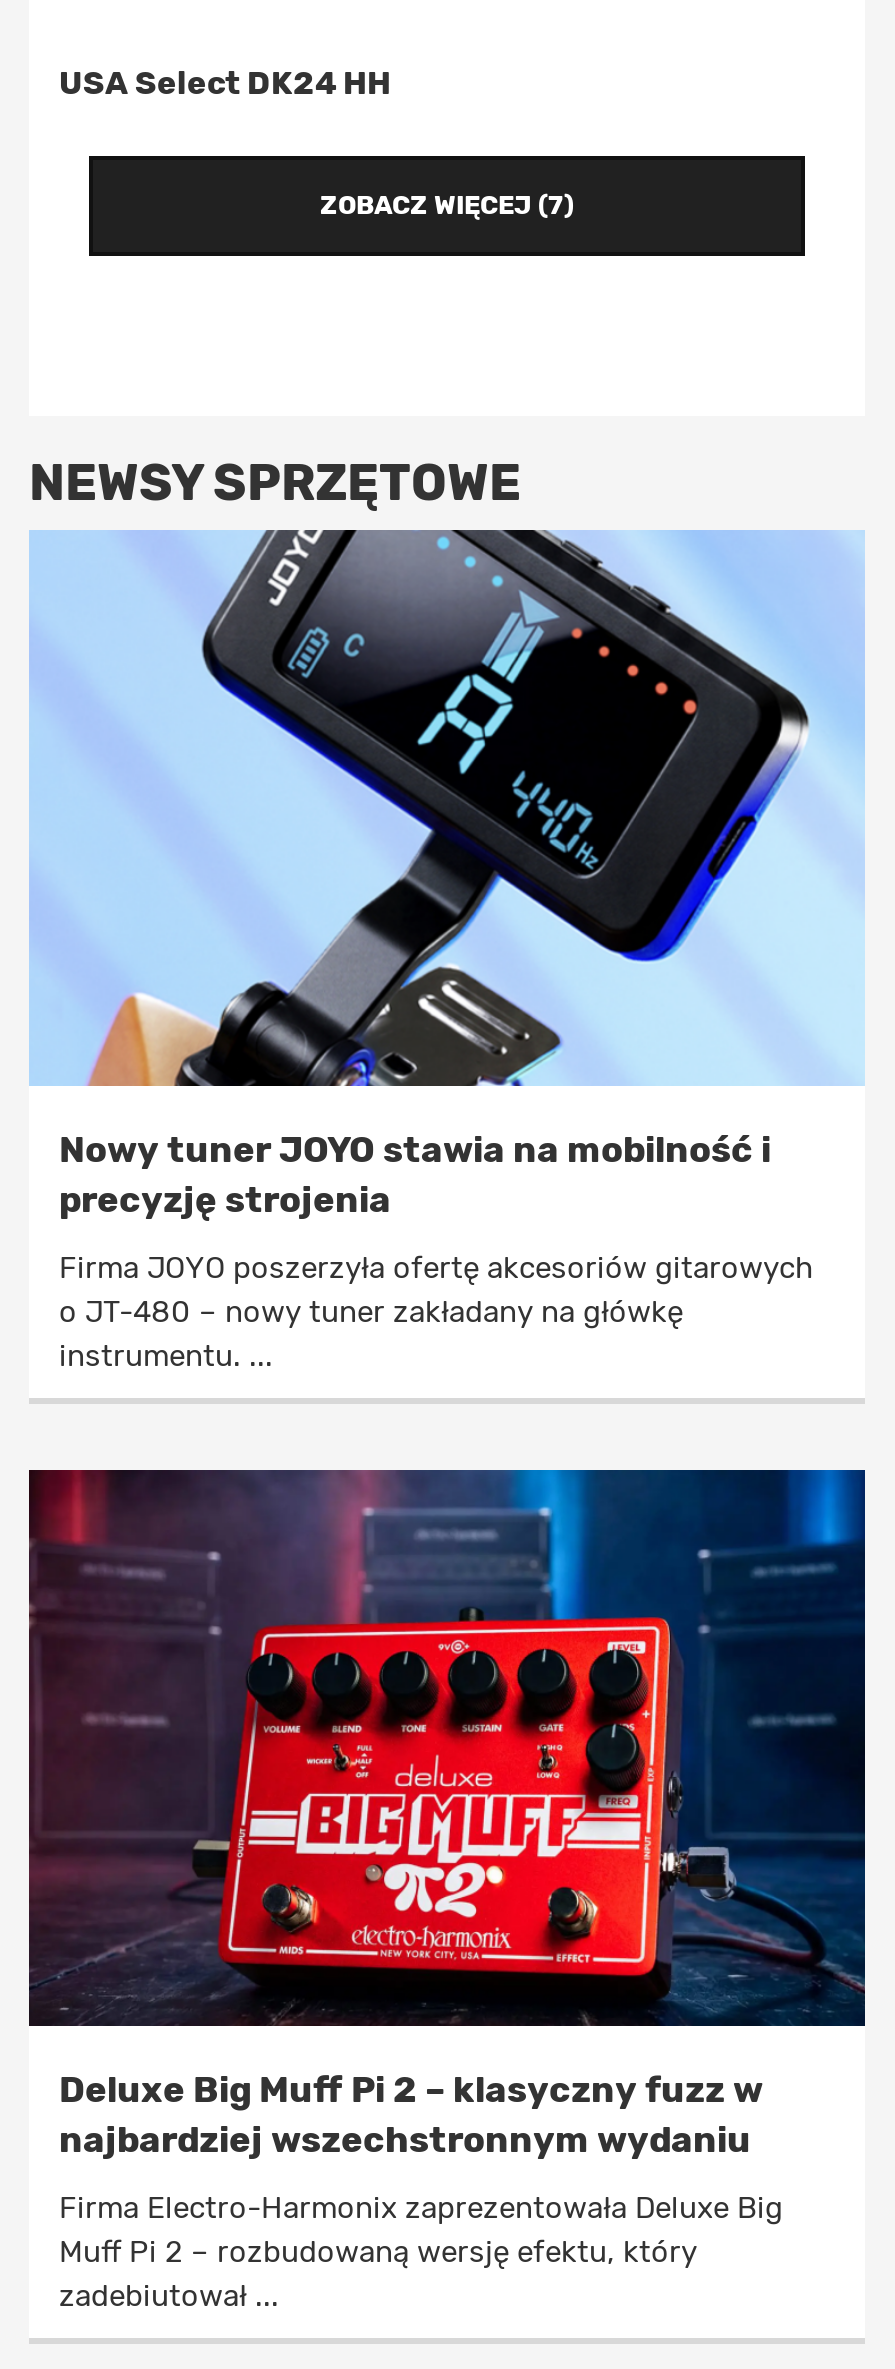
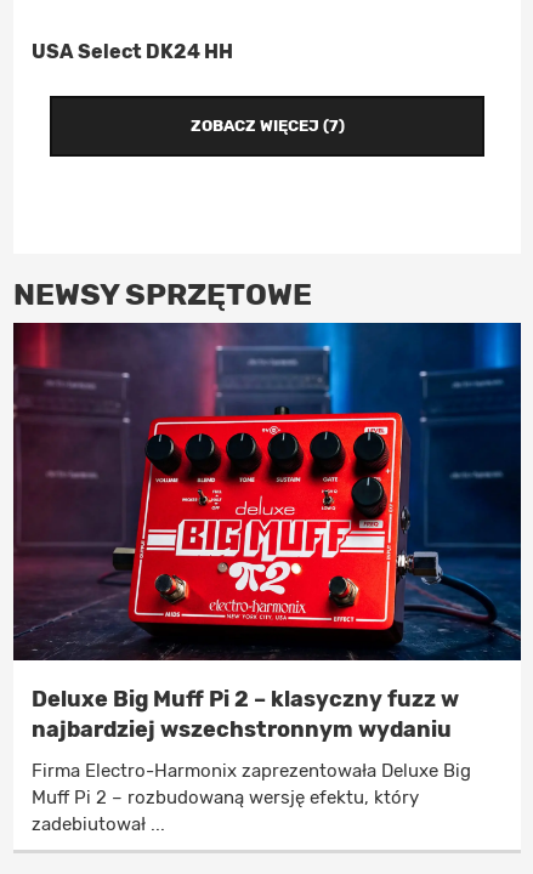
[29,528,865,1374] [image] | Nowy tuner JOYO stawia na mobilność i | precyzję strojenia | Firma JOYO poszerzyła ofertę akcesoriów gitarowych | o JT-480 – nowy tuner zakładany na główkę | instrumentu. ... -> none

